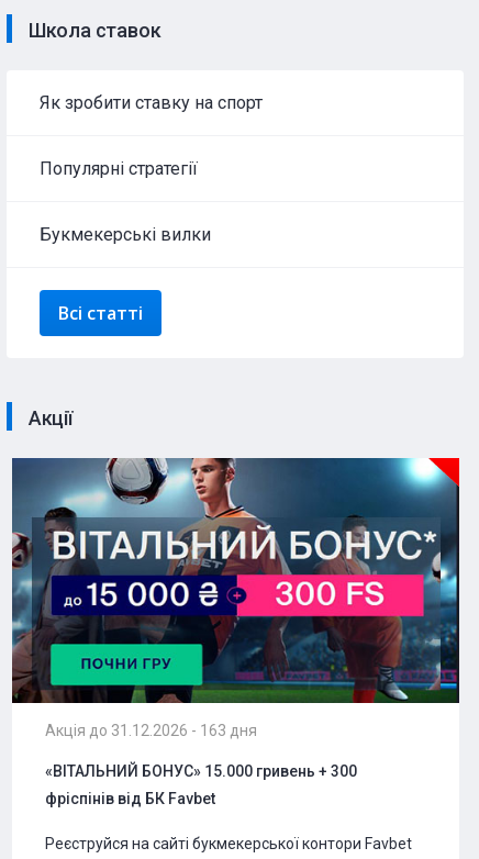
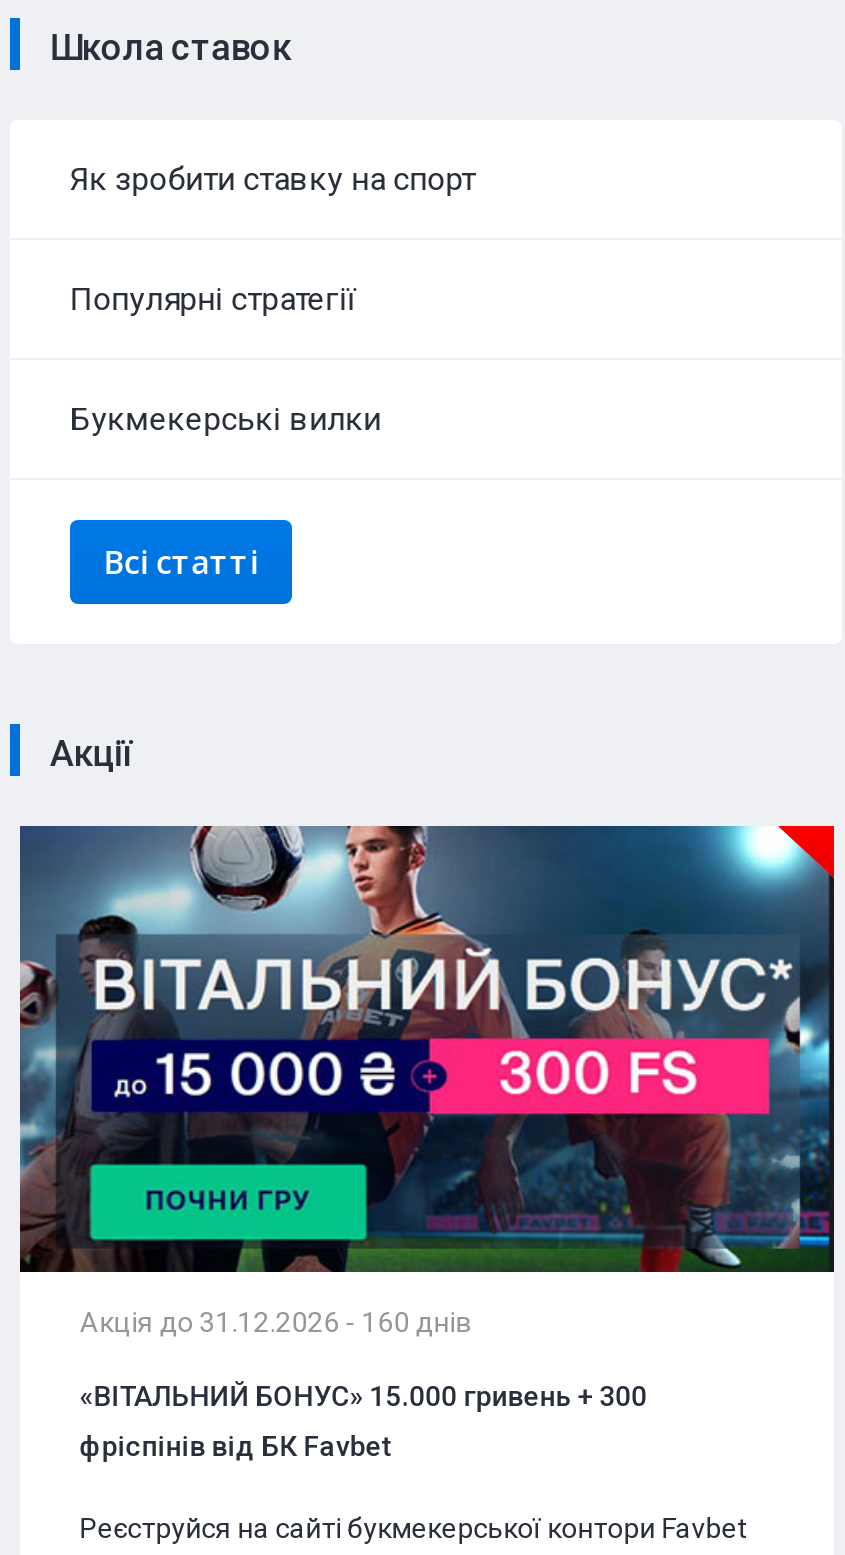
[45,722,257,739] Акція до 31.12.2026 - 163 дня -> [79,1306,471,1338] Акція до 31.12.2026 - 160 днів

